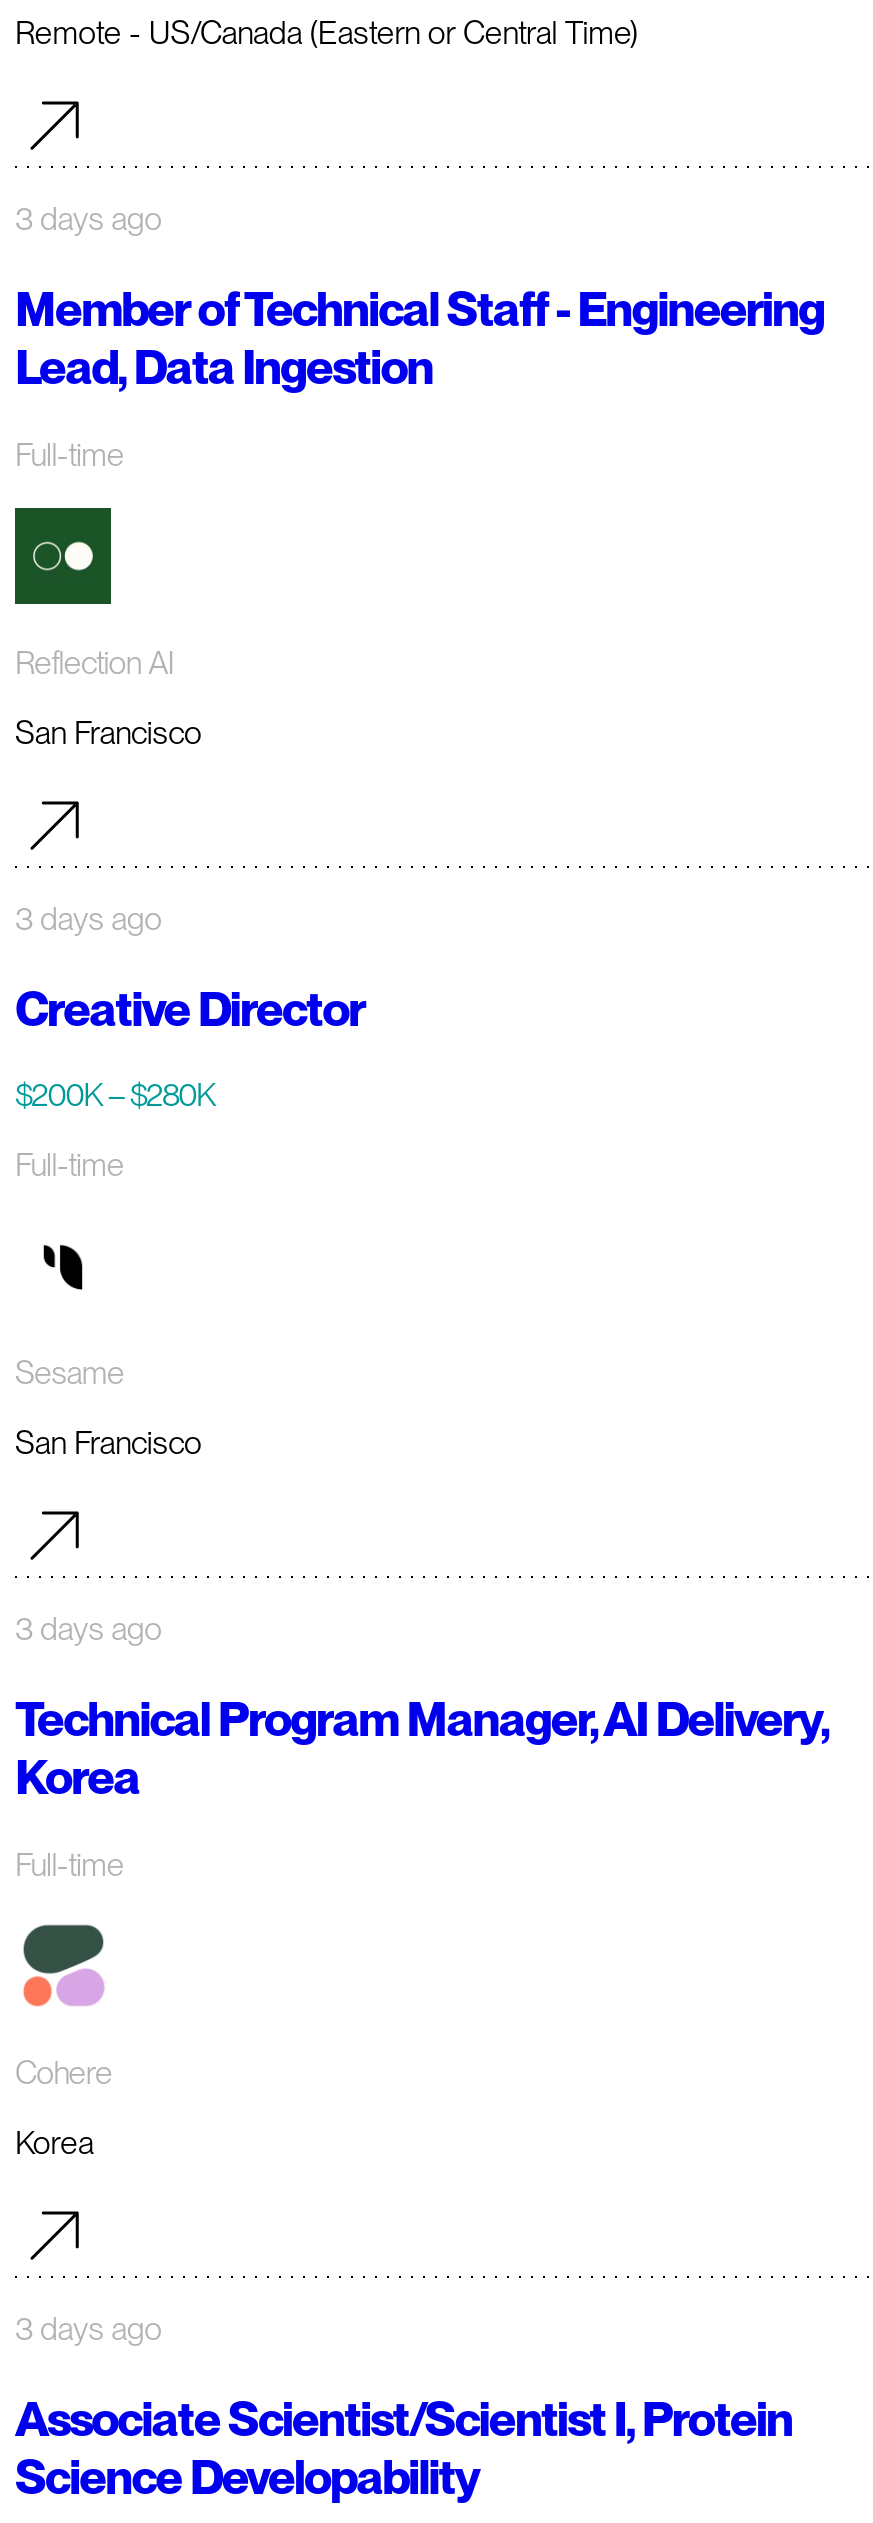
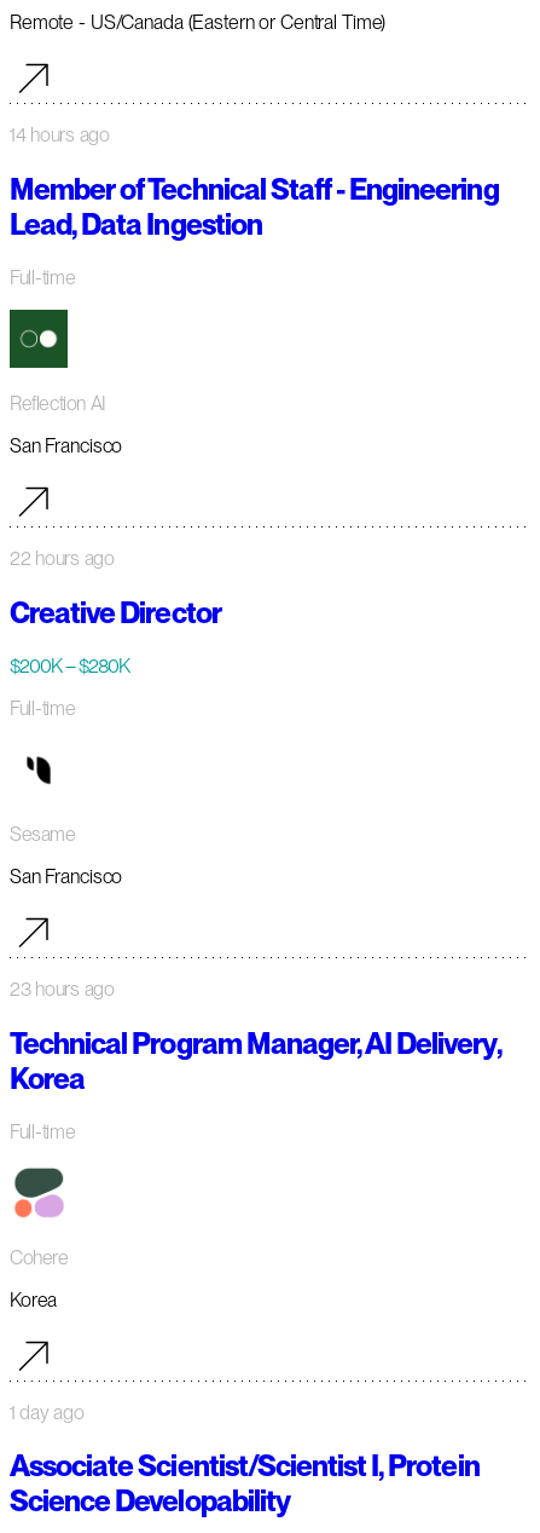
[15,199,162,237] 3 days ago -> [10,124,110,147] 14 hours ago
[15,899,162,937] 3 days ago -> [10,547,115,570] 22 hours ago
[15,1611,162,1649] 3 days ago -> [10,977,115,1000] 23 hours ago
[15,2310,162,2348] 3 days ago -> [10,1401,84,1424] 1 day ago

